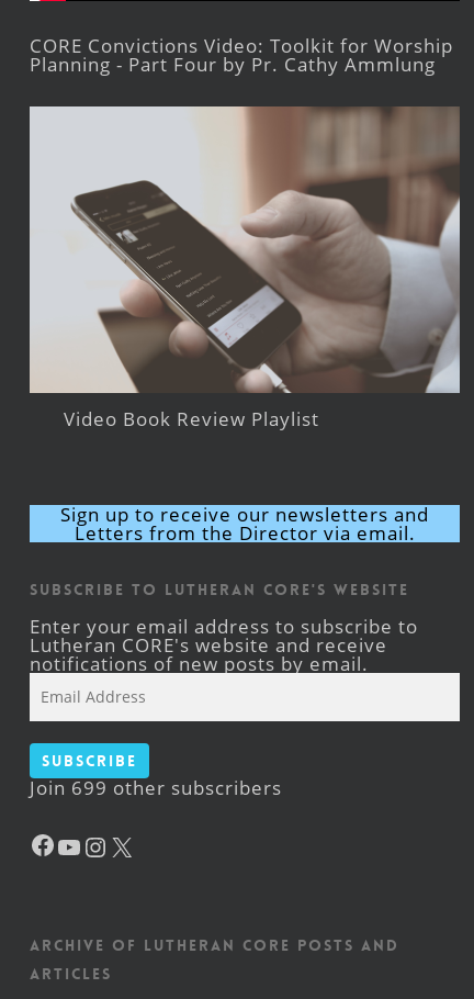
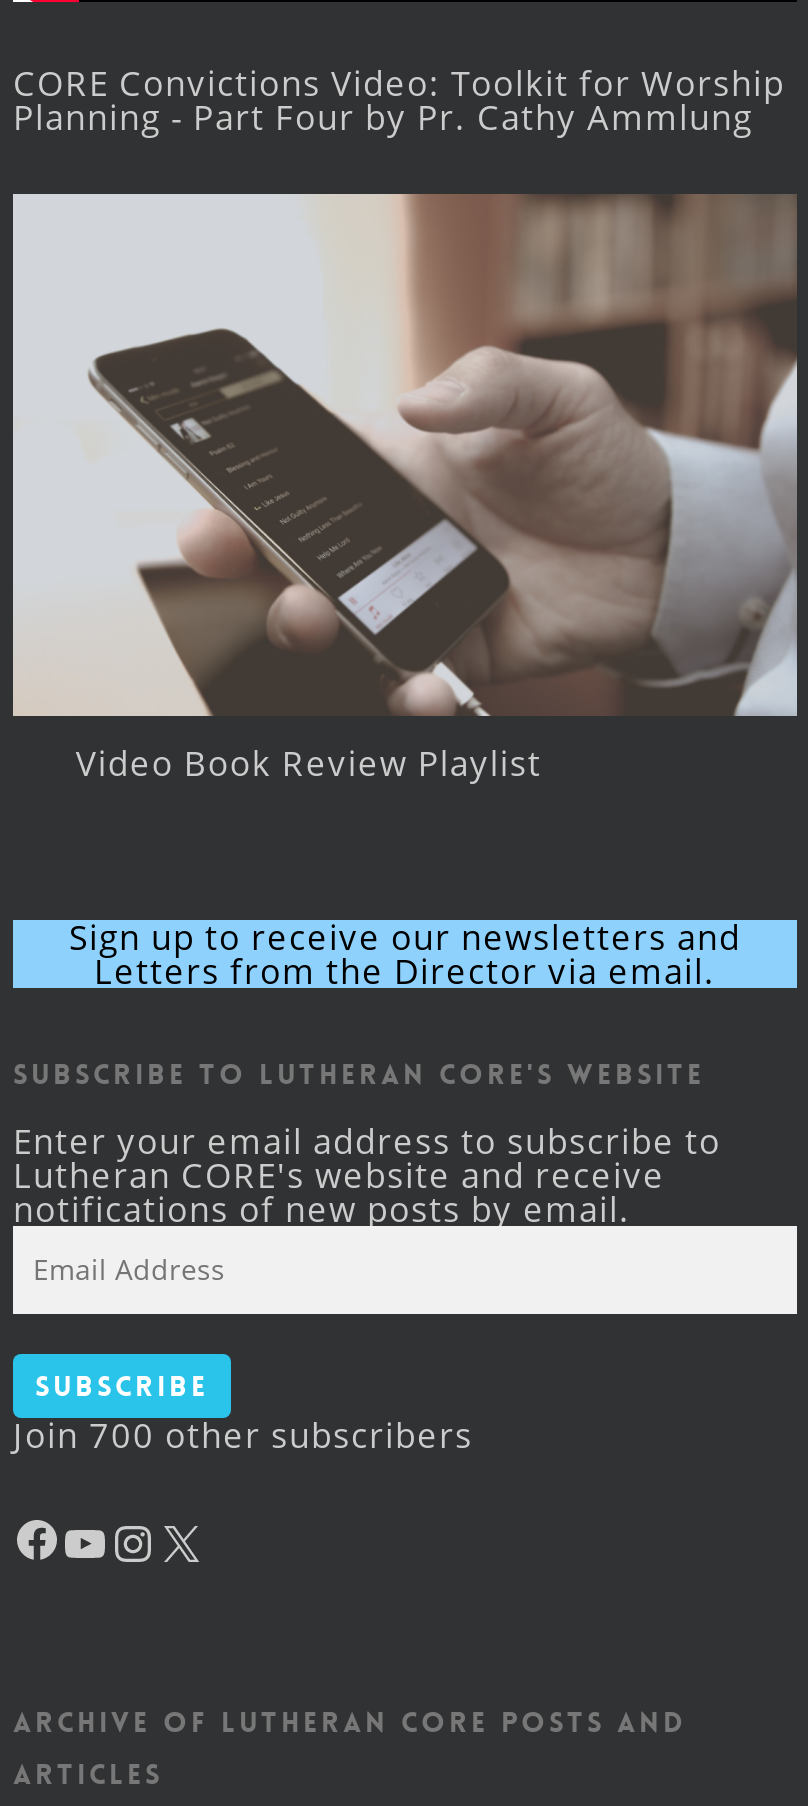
[30,775,282,801] Join 699 other subscribers -> [13,1413,473,1459] Join 700 other subscribers

